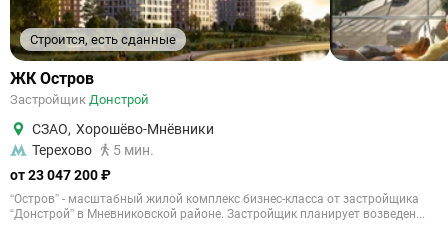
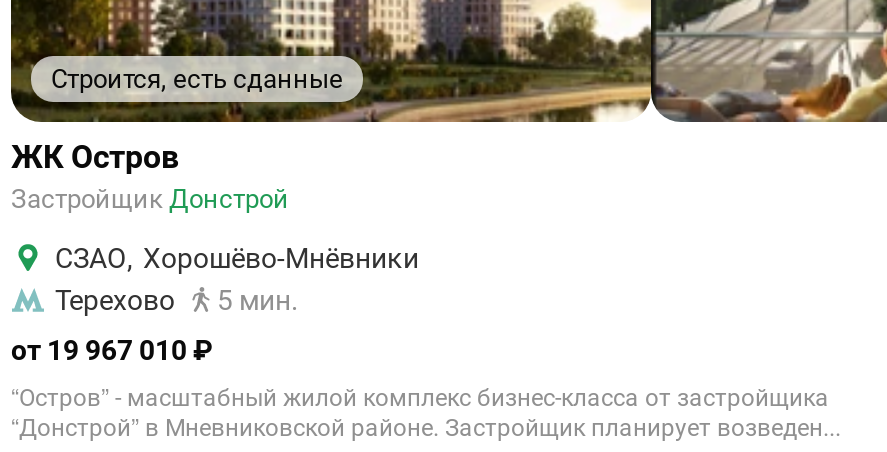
[10,167,111,183] от 23 047 200 ₽ -> [11,334,213,366] от 19 967 010 ₽

